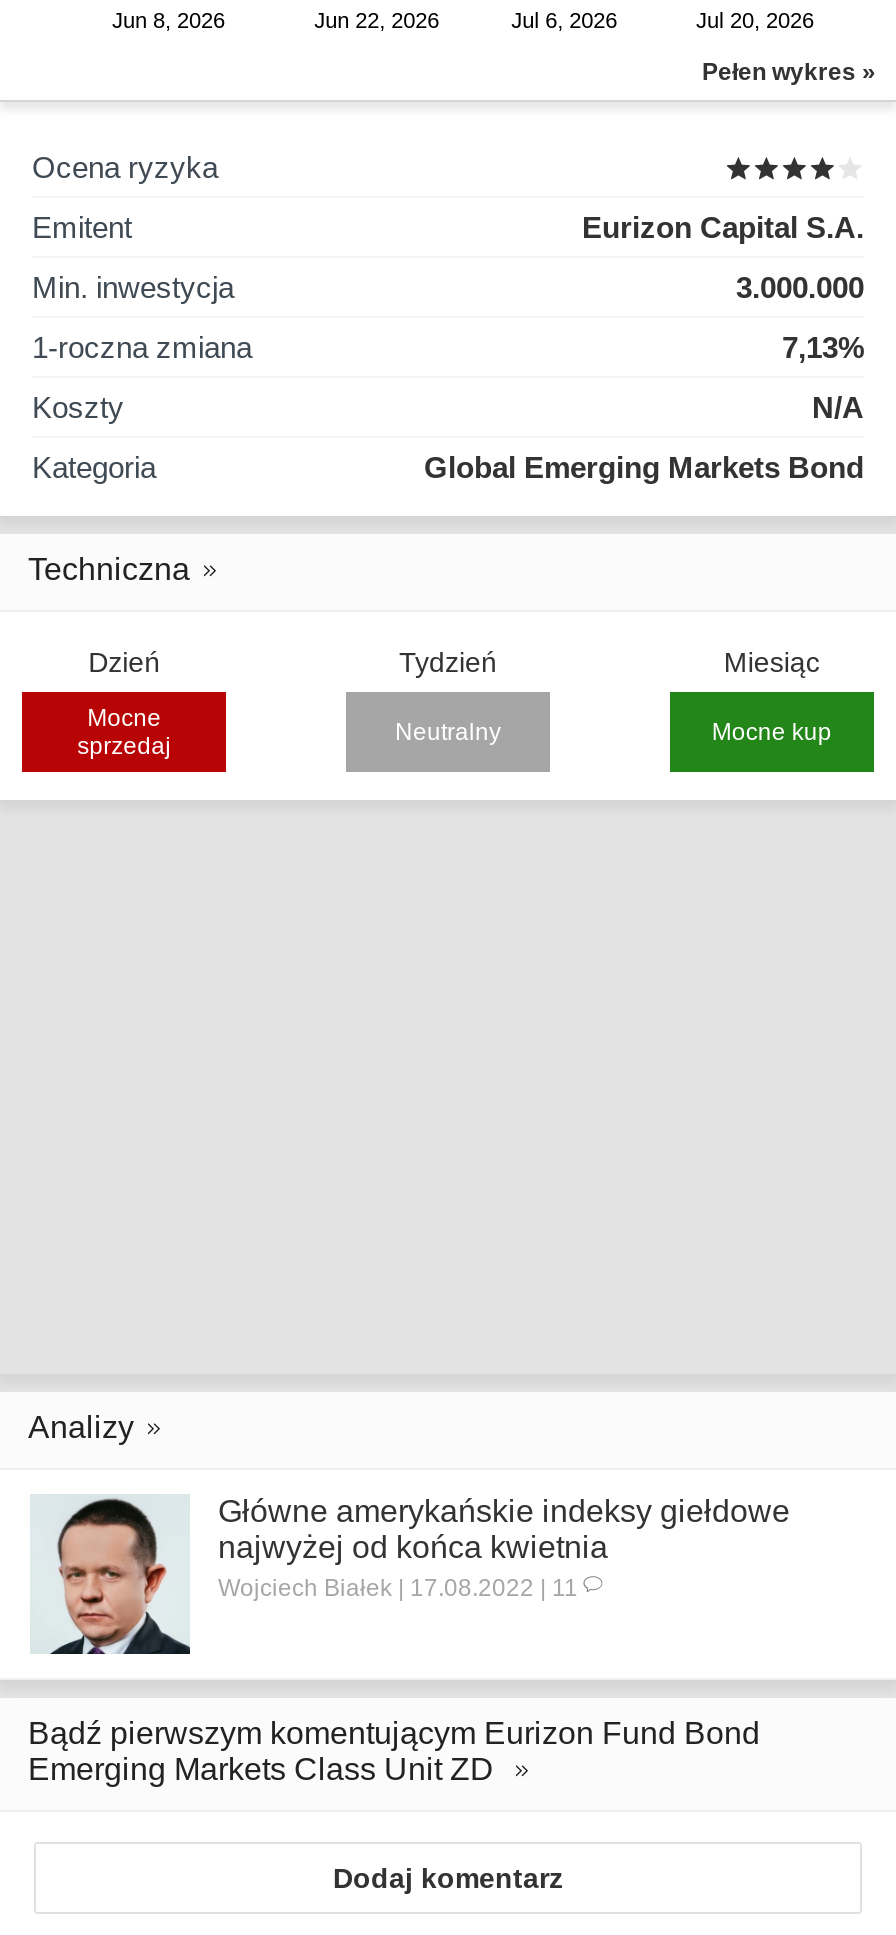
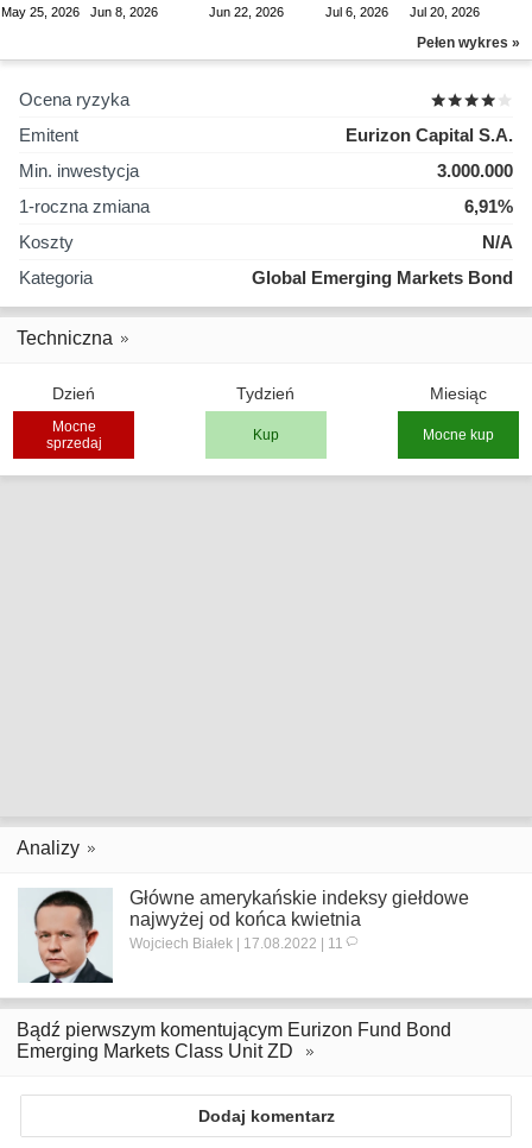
none -> [1,5,80,19] May 25, 2026
[782,330,864,364] 7,13% -> [464,196,513,216] 6,91%
[395,718,501,746] Neutralny -> [253,427,279,443] Kup

